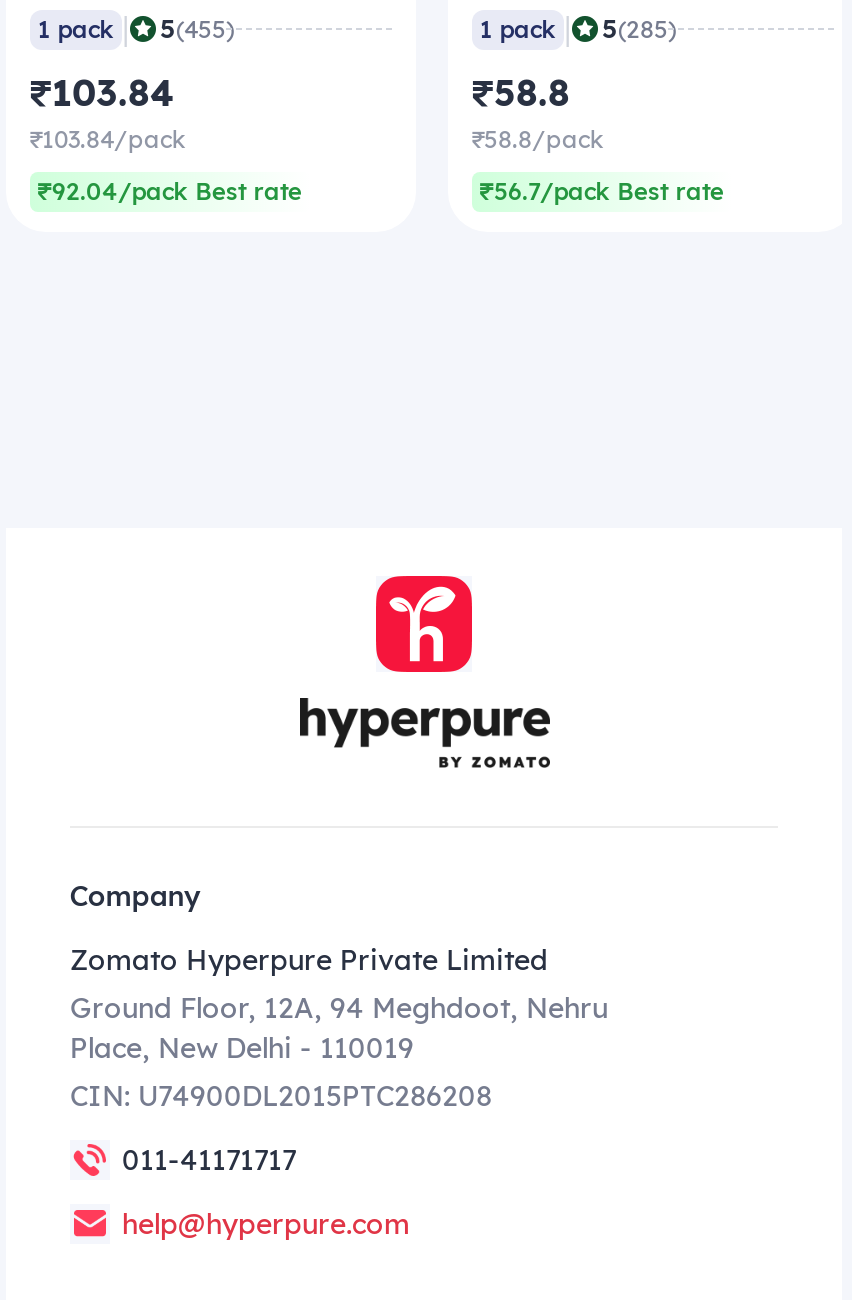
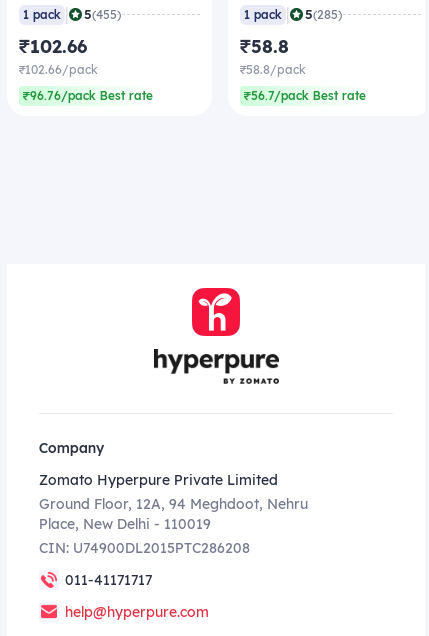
[30,70,186,156] ₹103.84 | ₹103.84/pack -> [19,35,98,78] ₹102.66 | ₹102.66/pack
[38,176,302,208] ₹92.04/pack Best rate -> [23,88,153,104] ₹96.76/pack Best rate

